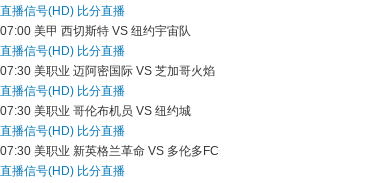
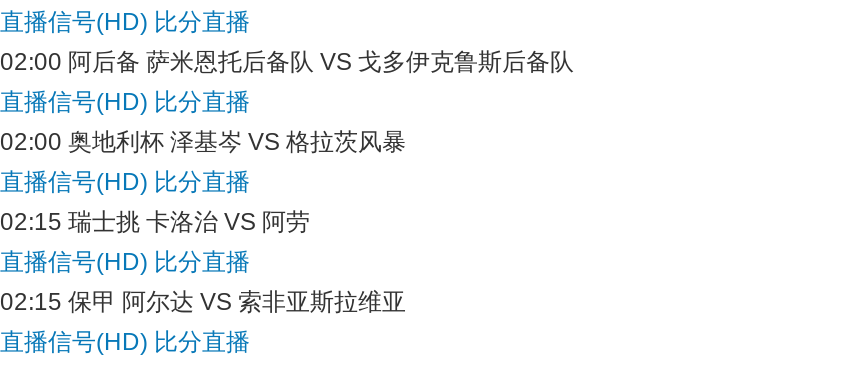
[0,24,191,38] 07:00 美甲西切斯特 VS 纽约宇宙队 -> [0,48,574,76] 02:00 阿后备萨米恩托后备队 VS 戈多伊克鲁斯后备队
[0,64,215,78] 07:30 美职业迈阿密国际 VS 芝加哥火焰 -> [0,128,406,156] 02:00 奥地利杯泽基岑 VS 格拉茨风暴
[0,104,191,118] 07:30 美职业哥伦布机员 VS 纽约城 -> [0,208,310,236] 02:15 瑞士挑卡洛治 VS 阿劳
[0,144,219,158] 07:30 美职业新英格兰革命 VS 多伦多FC -> [0,288,406,316] 02:15 保甲阿尔达 VS 索非亚斯拉维亚

